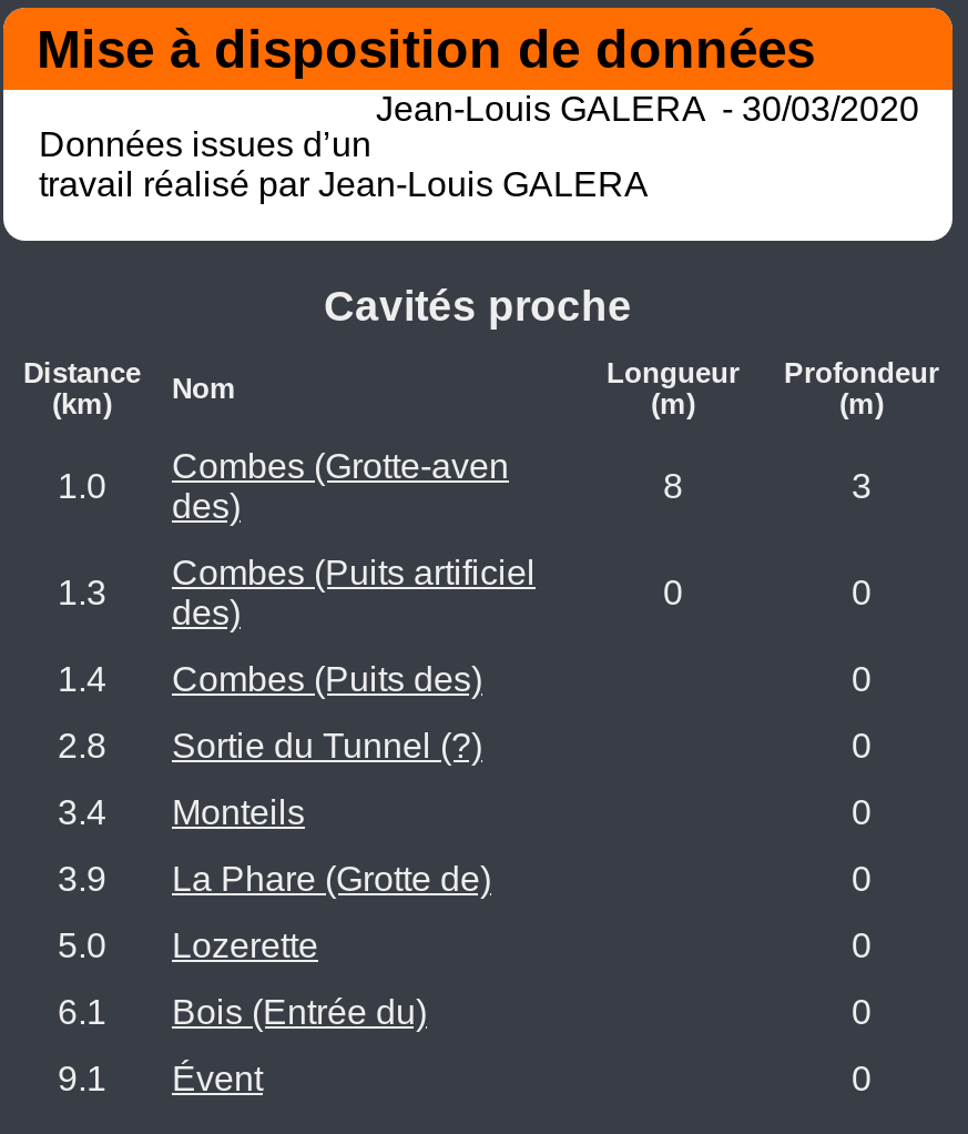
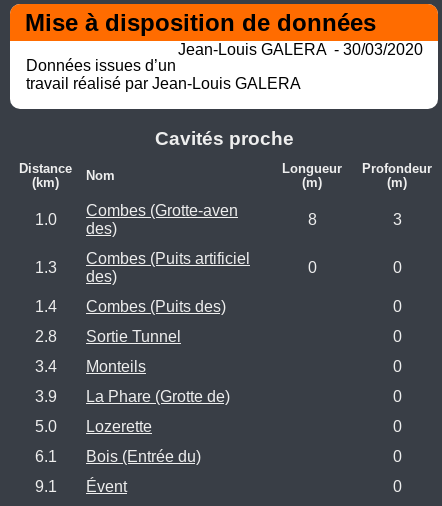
[172,726,482,764] Sortie du Tunnel (?) -> [86,328,181,345] Sortie Tunnel

